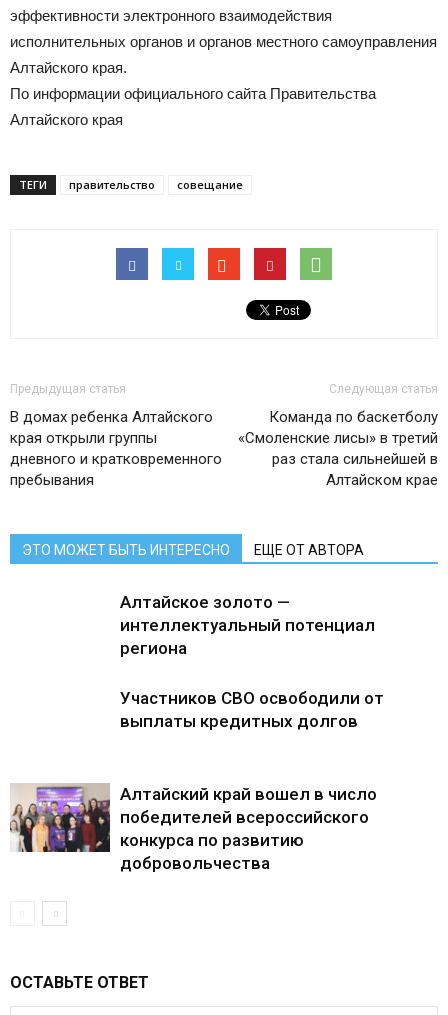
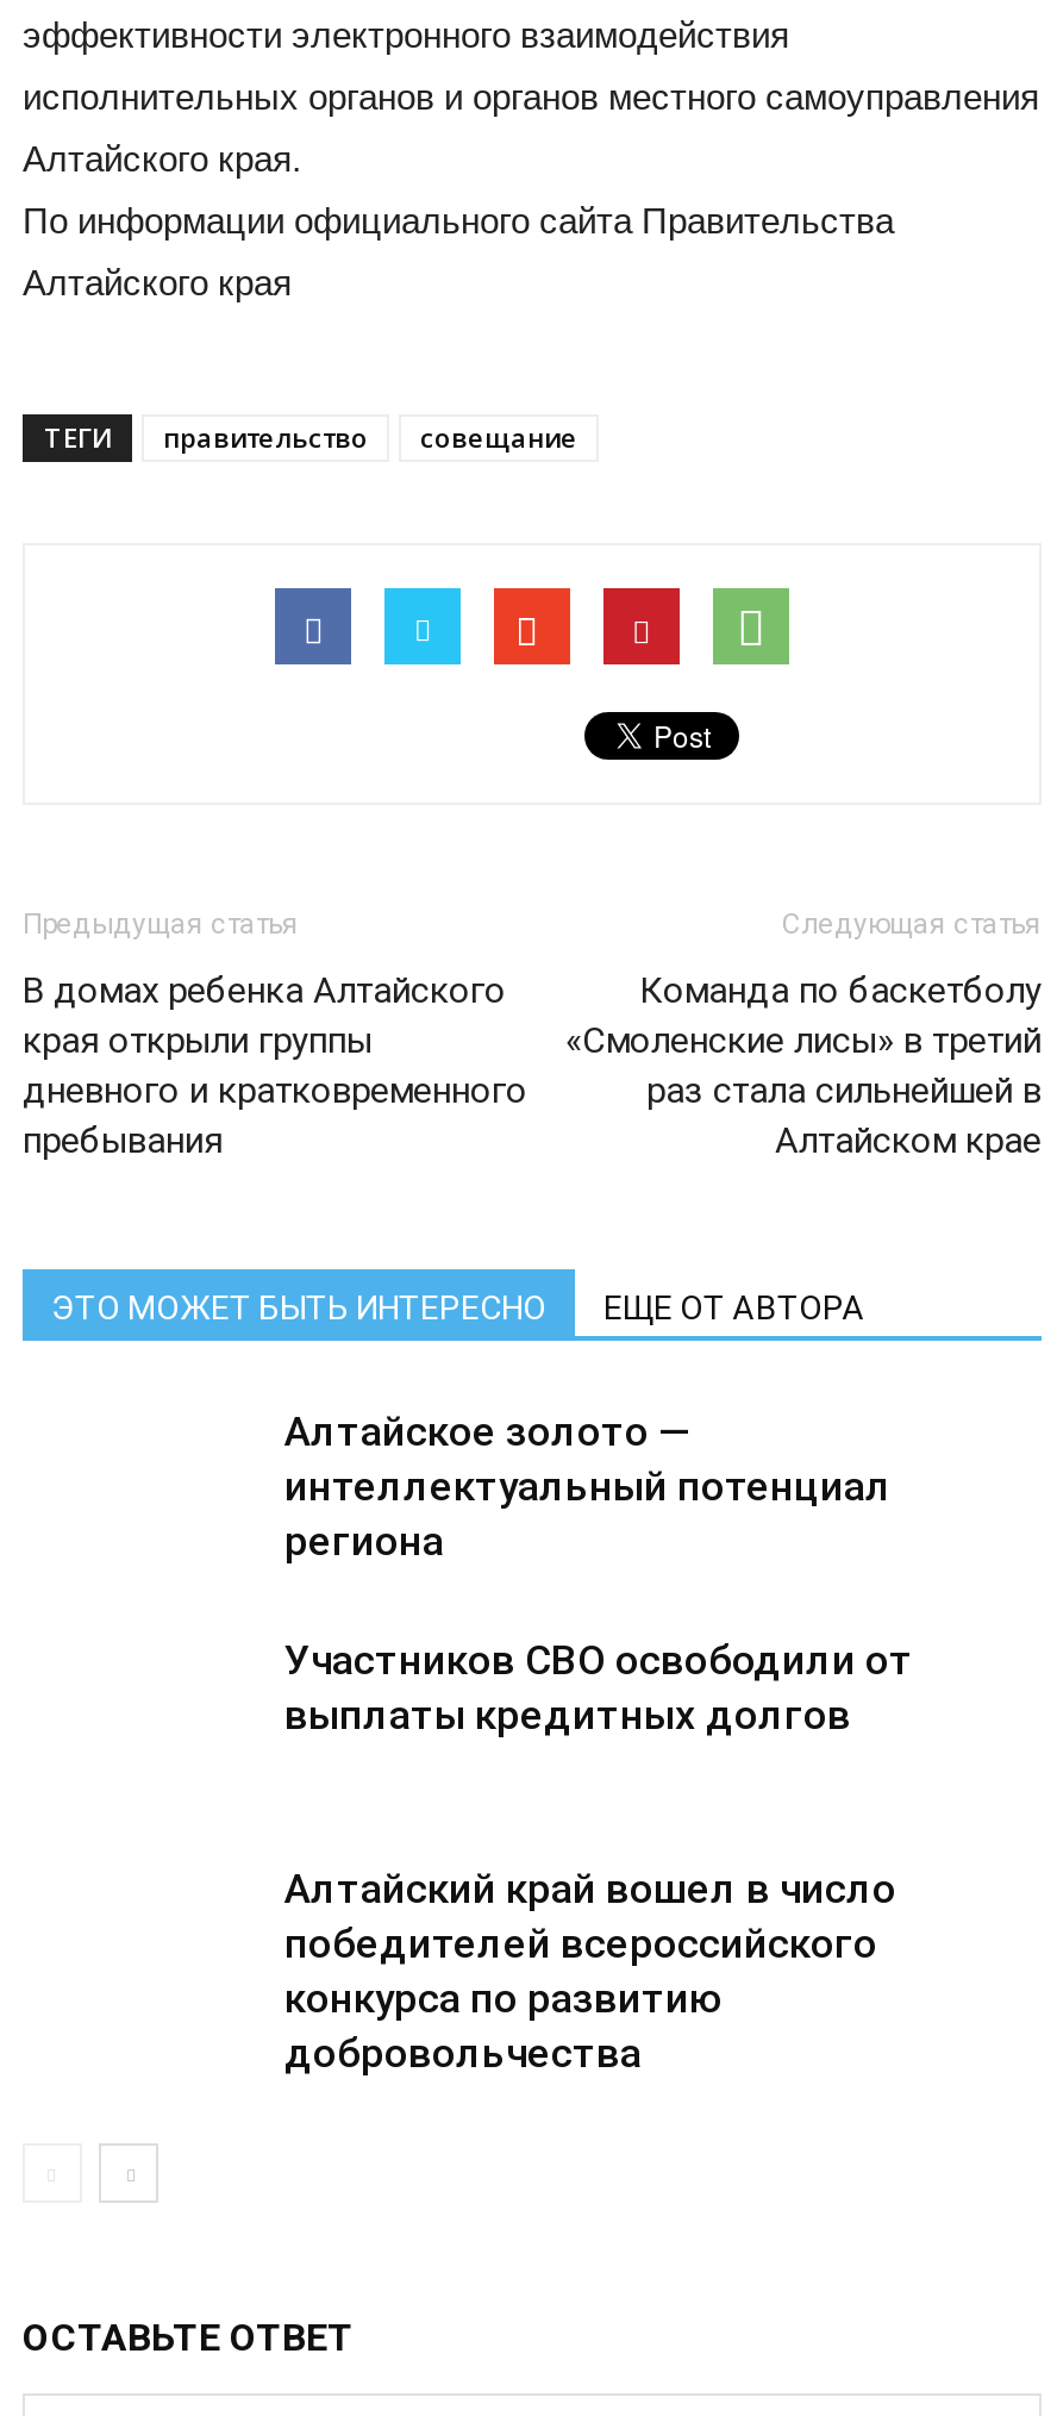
[9,783,111,853] [image] -> none

